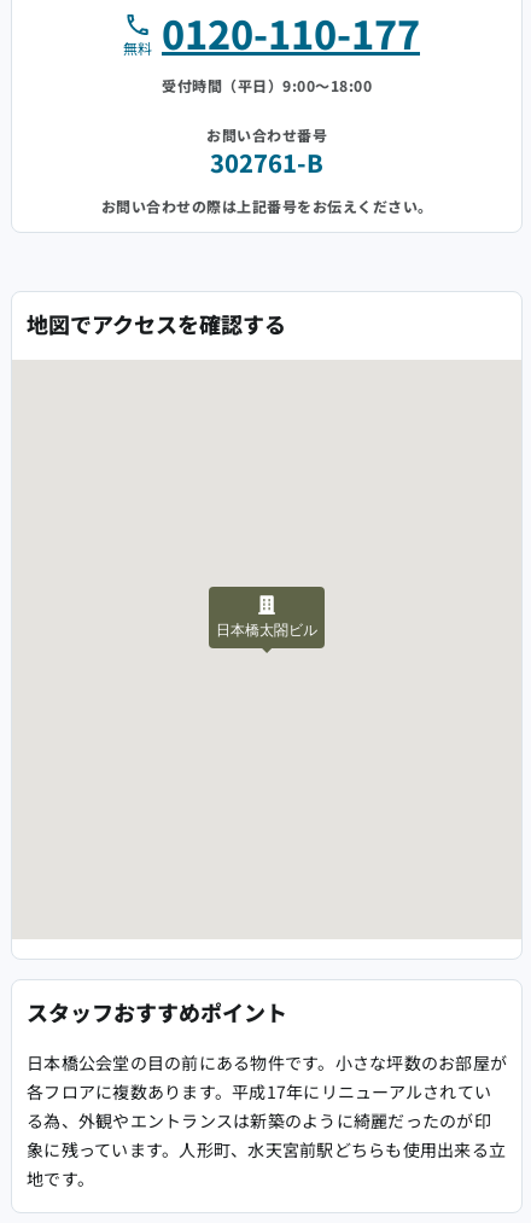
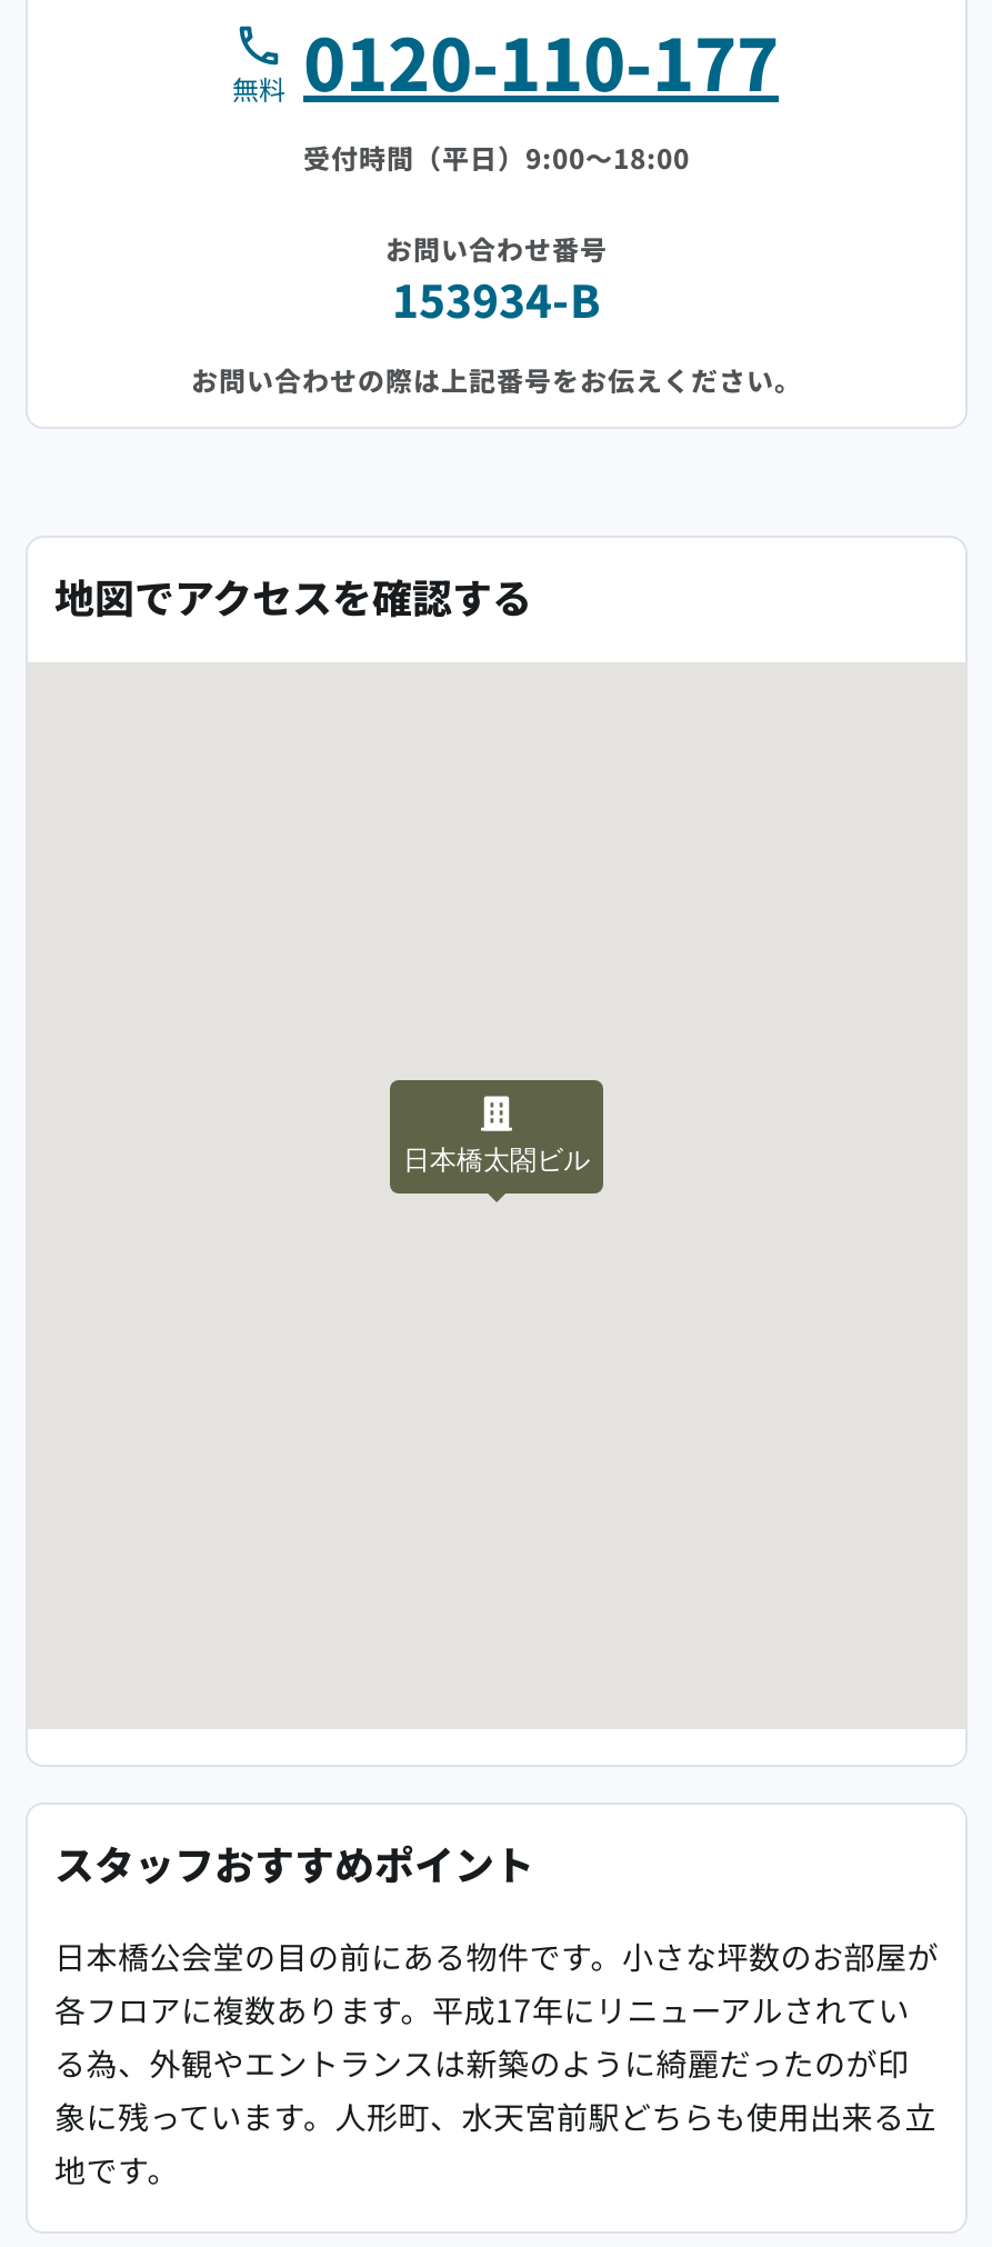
[210,144,323,179] 302761-B -> [392,266,601,330] 153934-B

